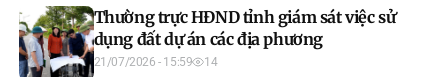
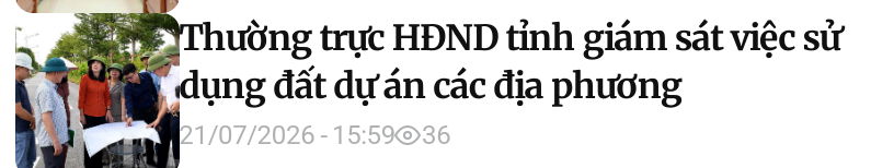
[204,55,218,69] 14 -> [422,120,451,150] 36

